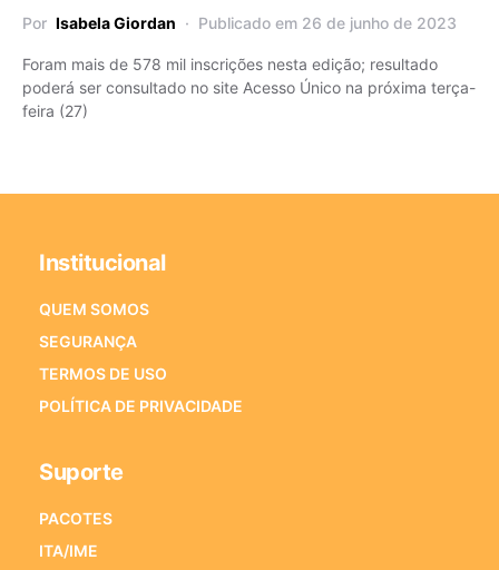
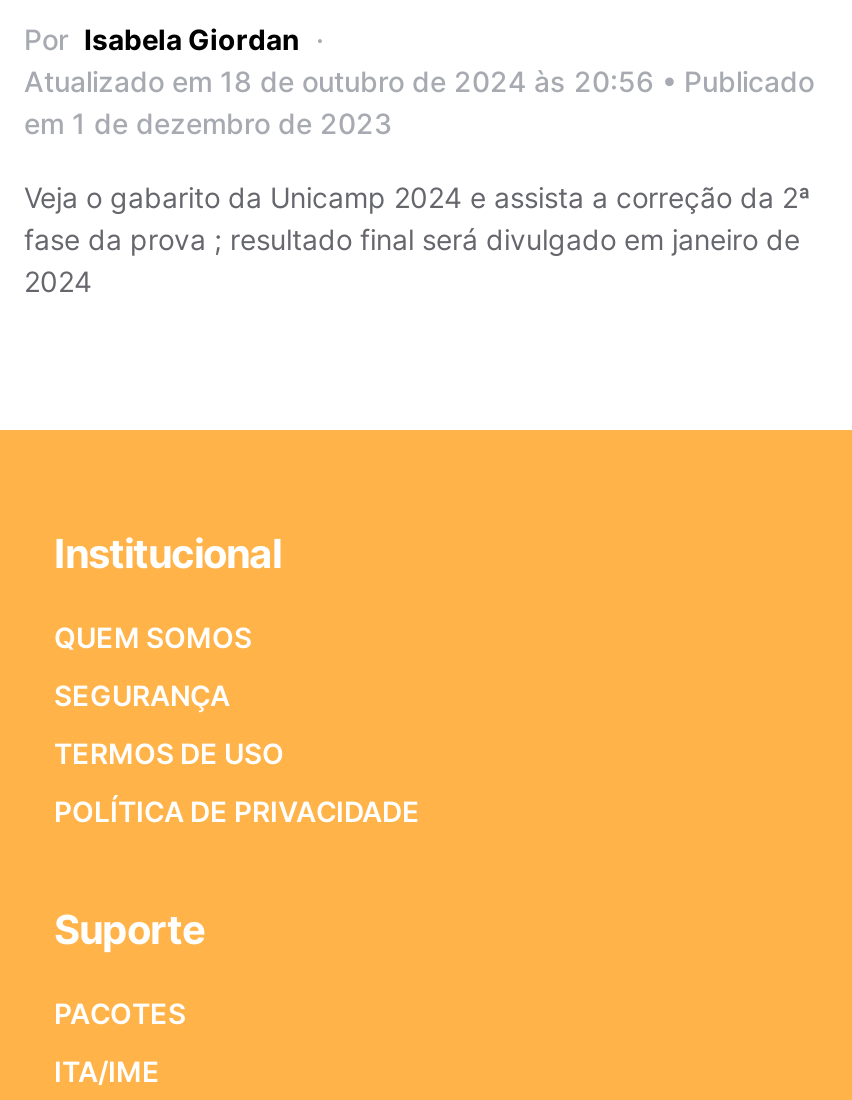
[198,13,457,32] Publicado em 26 de junho de 2023 -> [24,64,814,140] Atualizado em 18 de outubro de 2024 às 20:56 • Publicado | em 1 de dezembro de 2023
[22,54,476,120] Foram mais de 578 mil inscrições nesta edição; resultado | poderá ser consultado no site Acesso Único na próxima terça- | feira (27) -> [24,180,810,298] Veja o gabarito da Unicamp 2024 e assista a correção da 2ª | fase da prova ; resultado final será divulgado em janeiro de | 2024

